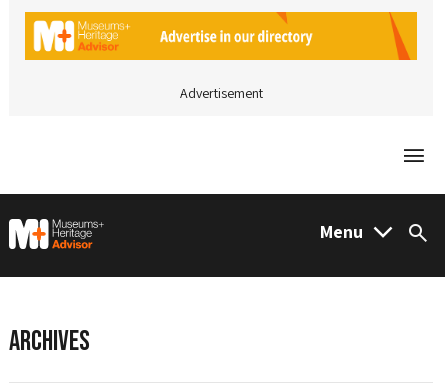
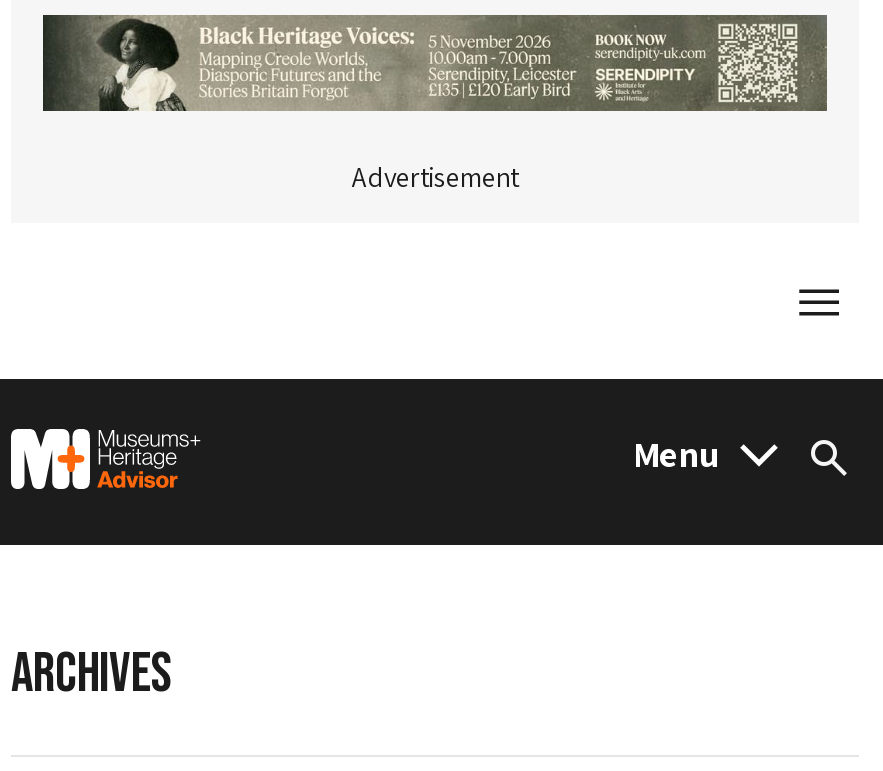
[24,11,418,61] [image] -> [41,13,829,113] [image]

